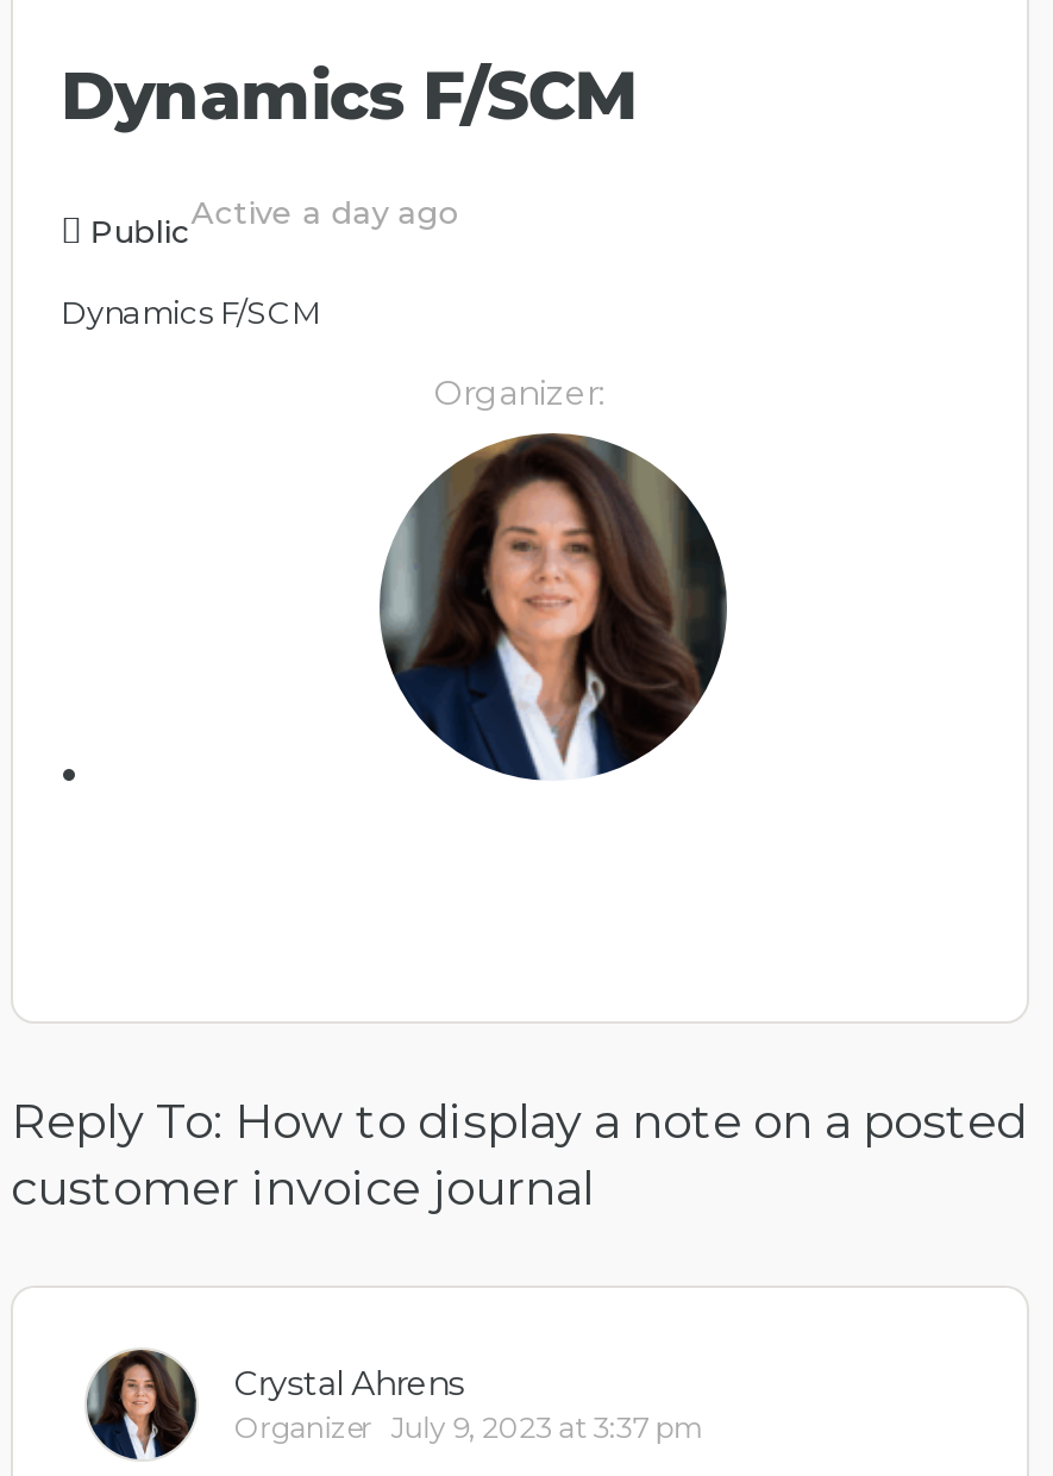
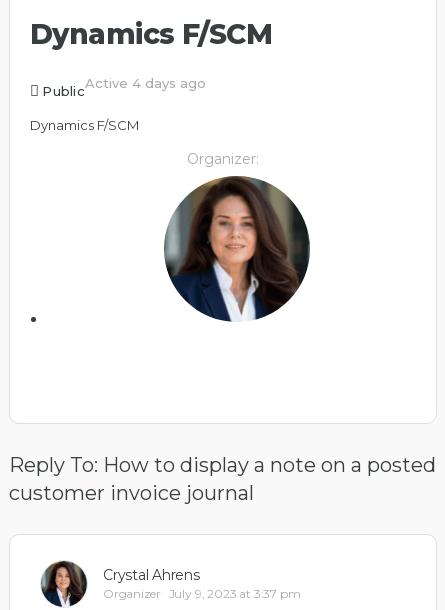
[90,193,460,250] PublicActive a day ago -> [42,75,206,99] PublicActive 4 days ago

